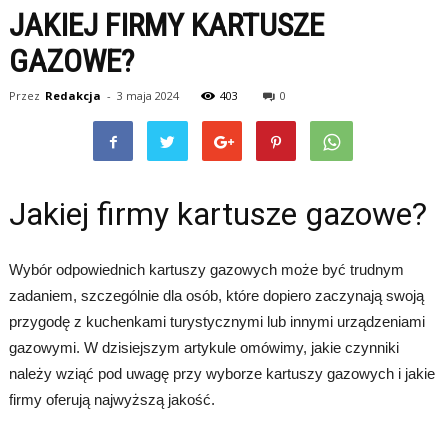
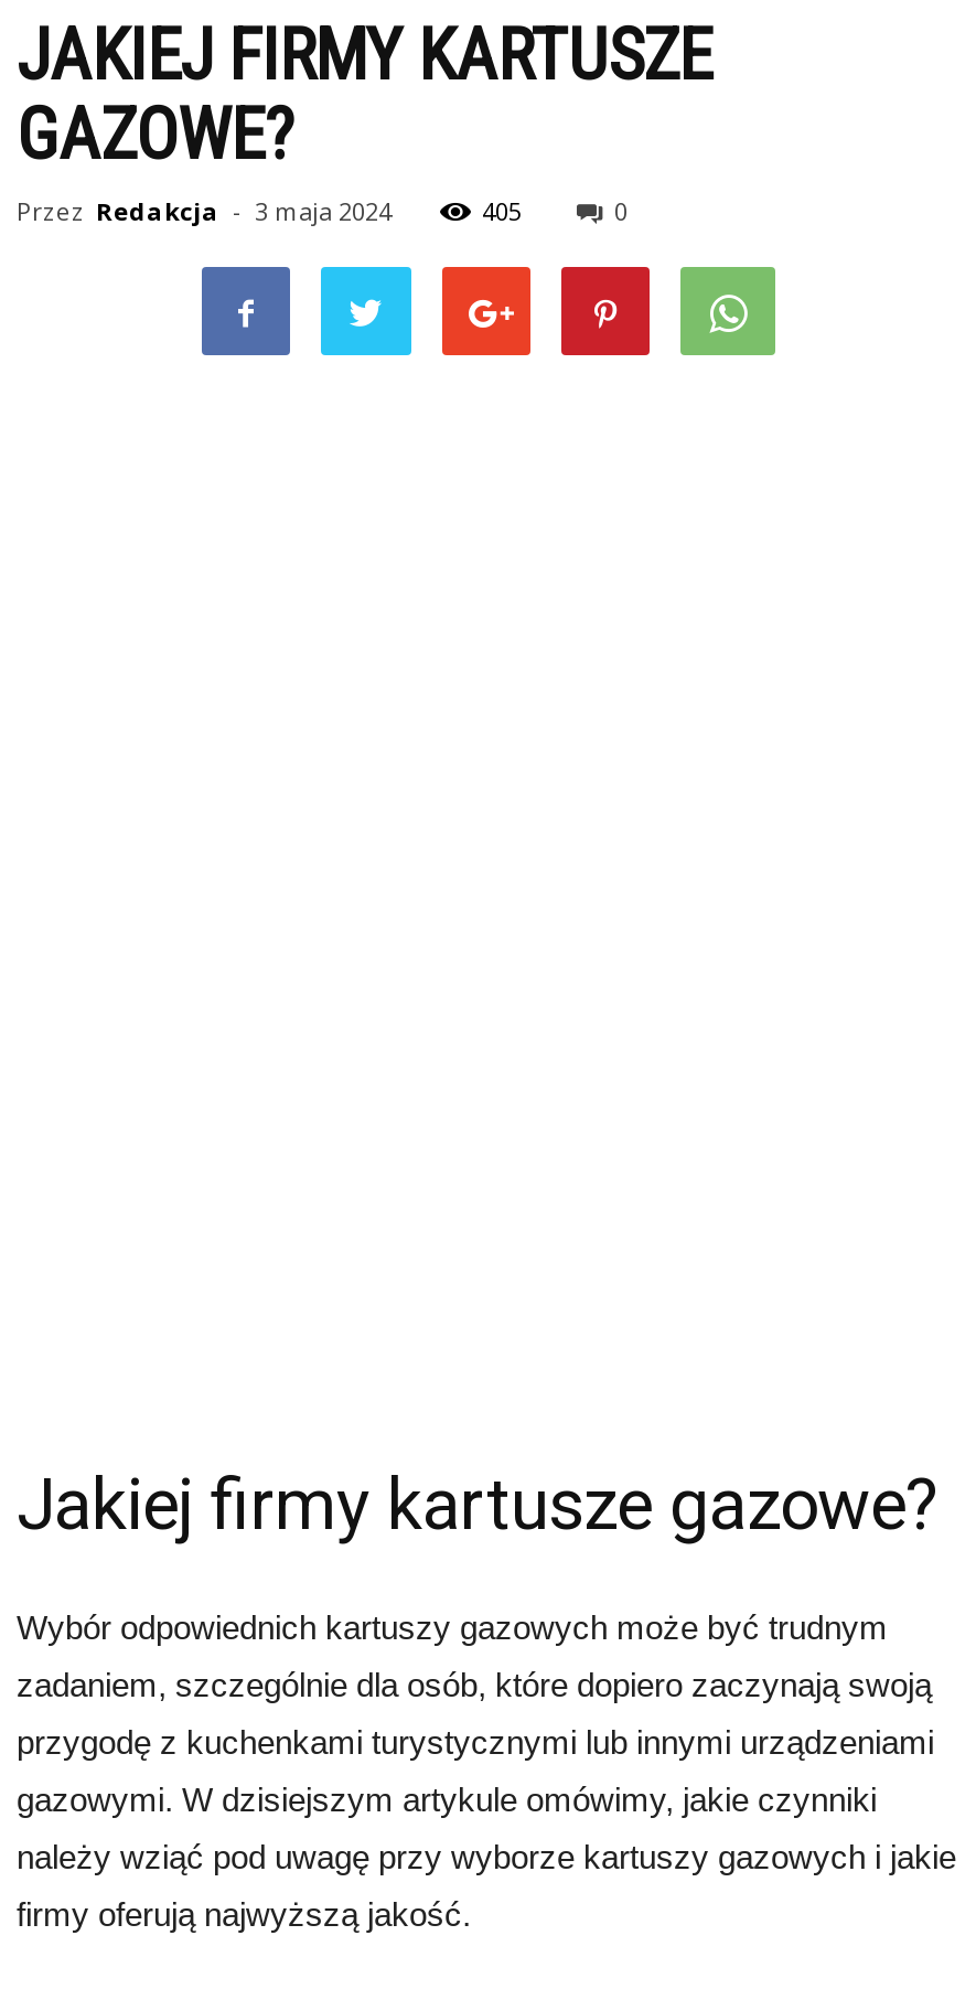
[220,88,238,103] 403 -> [482,194,522,227] 405

